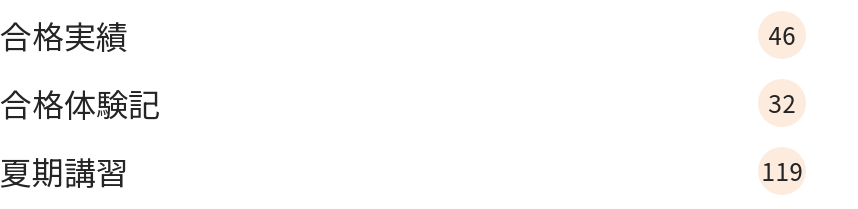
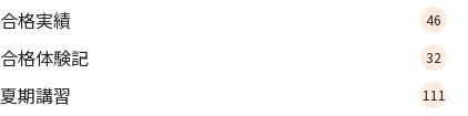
[761,153,803,187] 119 -> [422,85,445,104] 111

